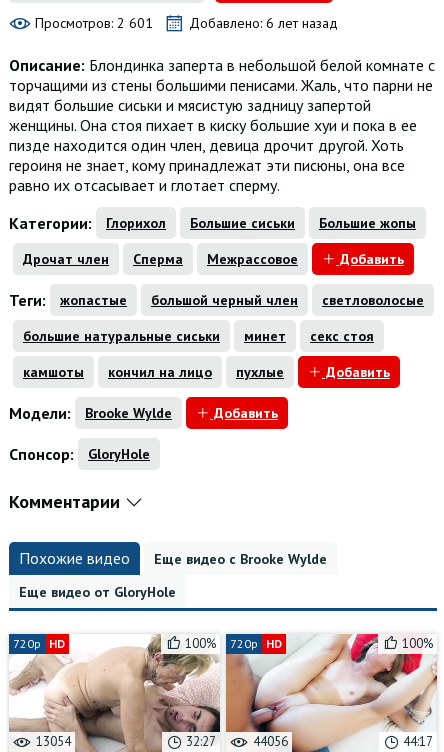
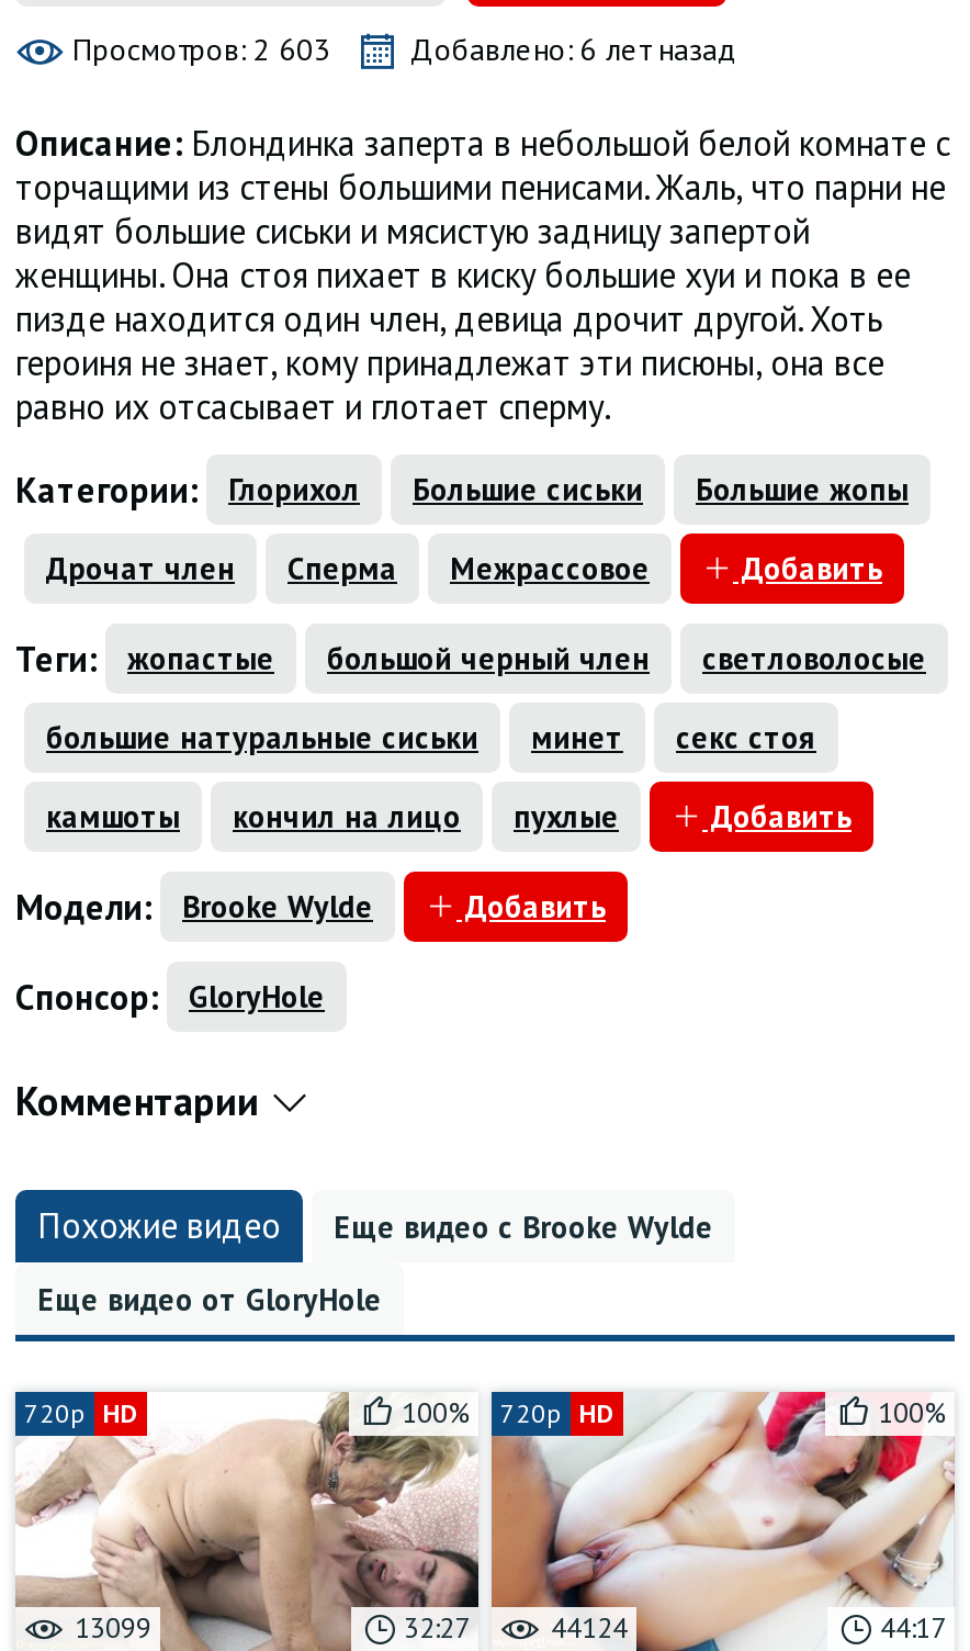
[31,13,338,31] Просмотров: 2 601 Добавлено: 6 лет назад -> [64,29,737,68] Просмотров: 2 603 Добавлено: 6 лет назад
[33,733,71,750] 13054 -> [68,1610,151,1647] 13099
[250,733,288,750] 44056 -> [544,1610,628,1647] 44124

